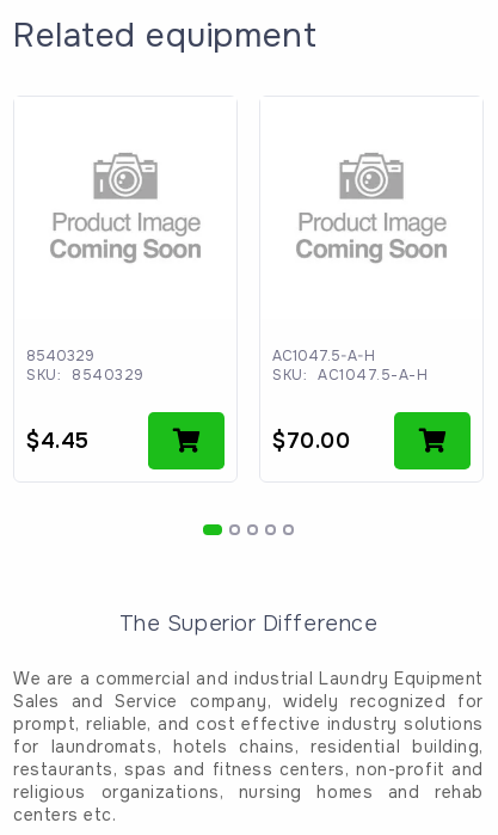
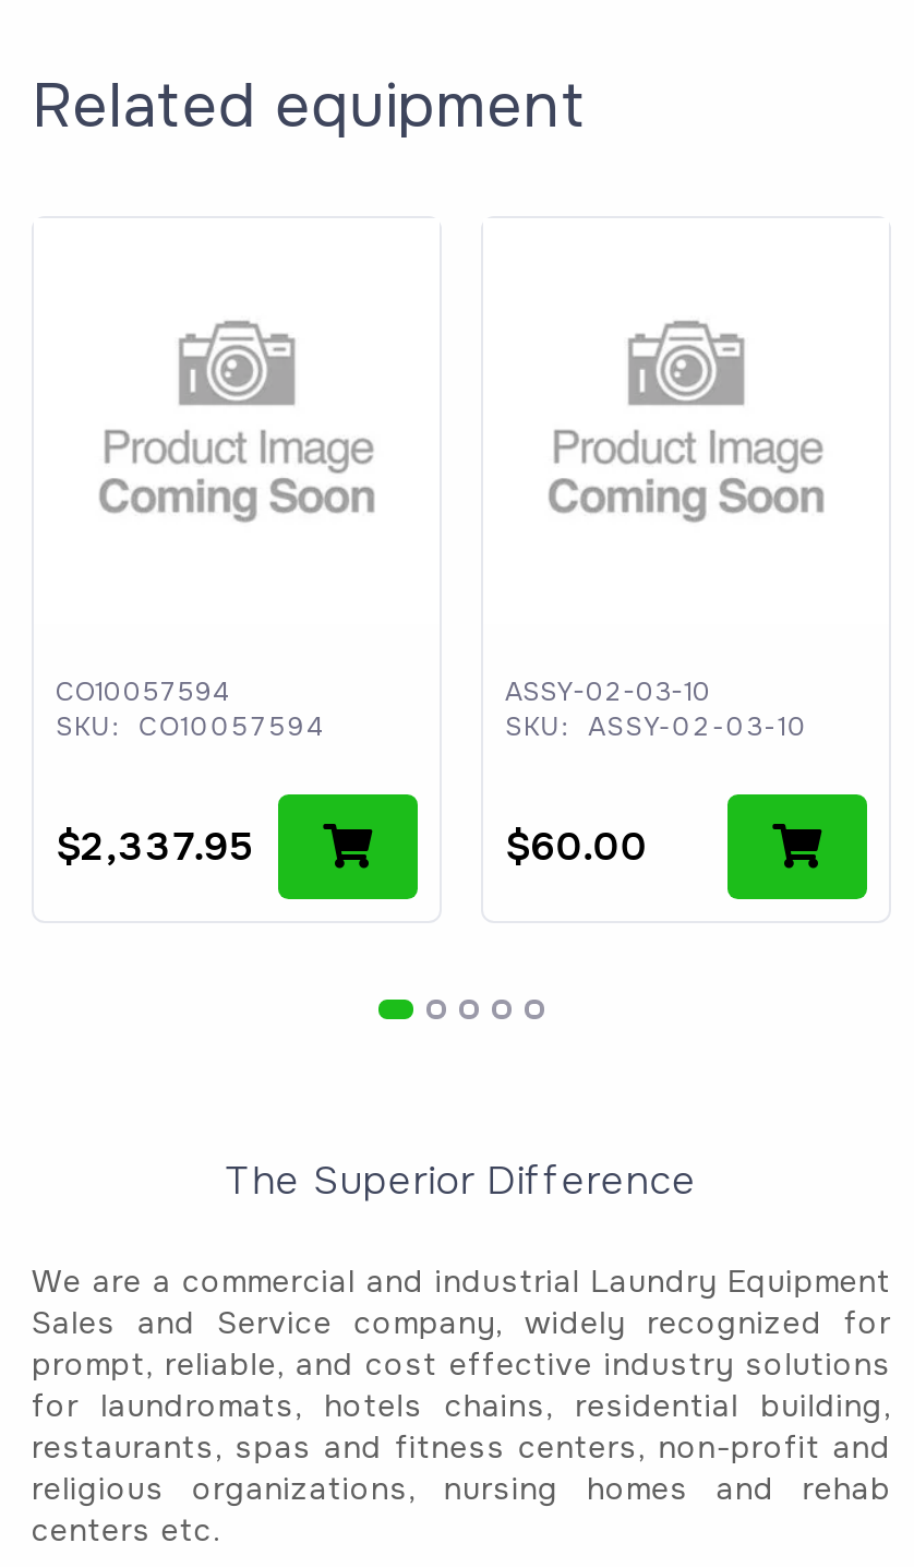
[26,346,144,385] 8540329 | SKU: 8540329 -> [56,674,327,744] CO10057594 | SKU: CO10057594
[272,346,428,385] AC1047.5-A-H | SKU: AC1047.5-A-H -> [505,674,808,744] ASSY-02-03-10 | SKU: ASSY-02-03-10
[26,427,89,453] $4.45 -> [56,822,254,870] $2,337.95
[272,427,350,453] $70.00 -> [505,822,647,870] $60.00

